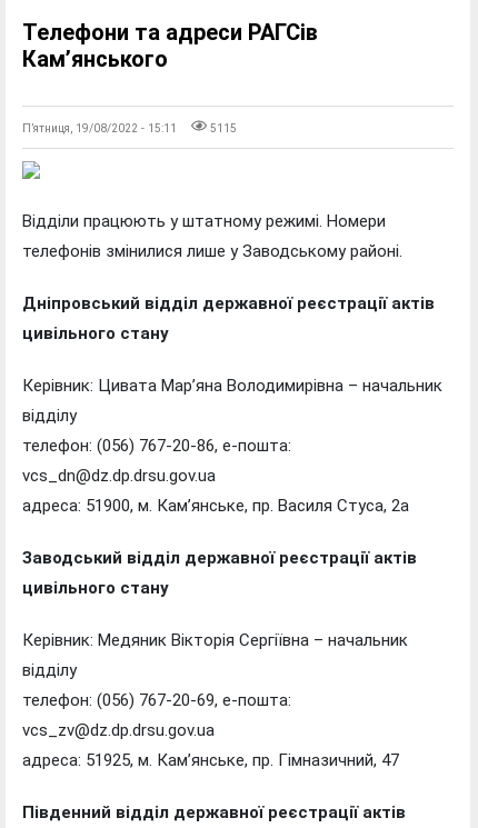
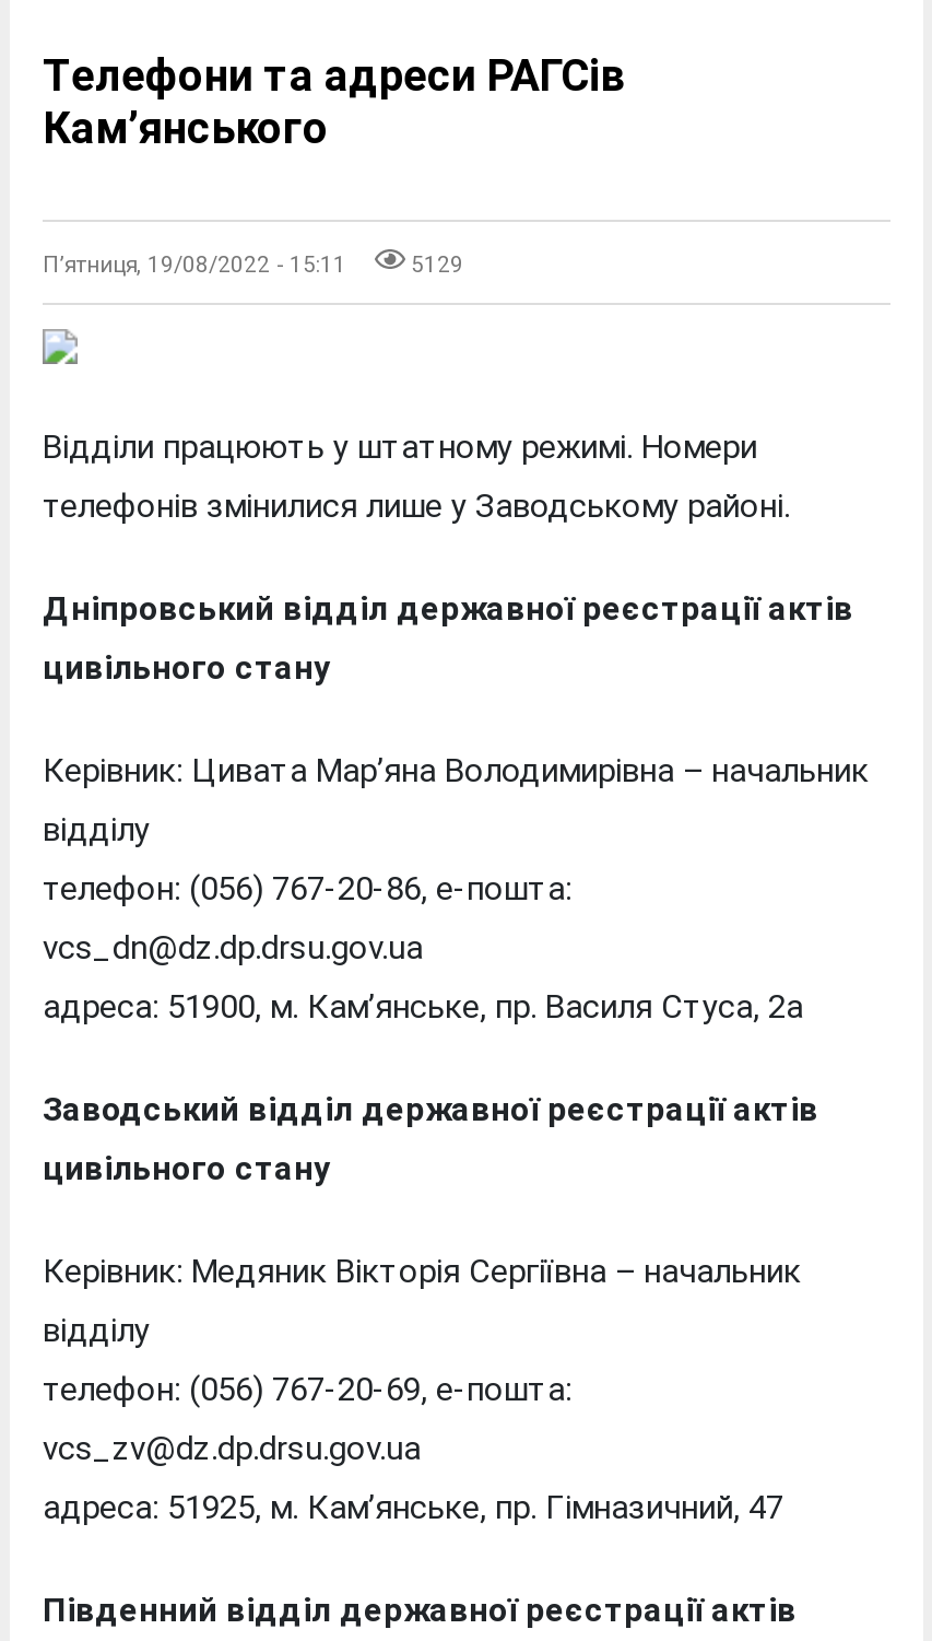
[206,122,236,134] 5115 -> [404,252,463,276] 5129

